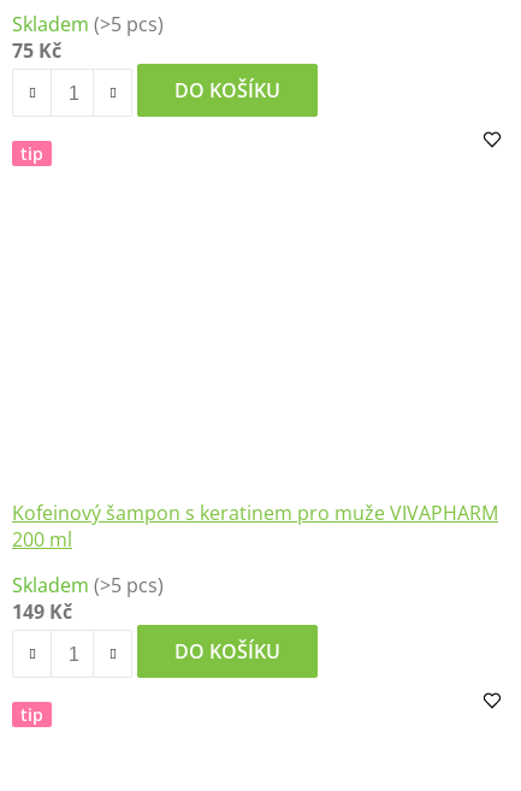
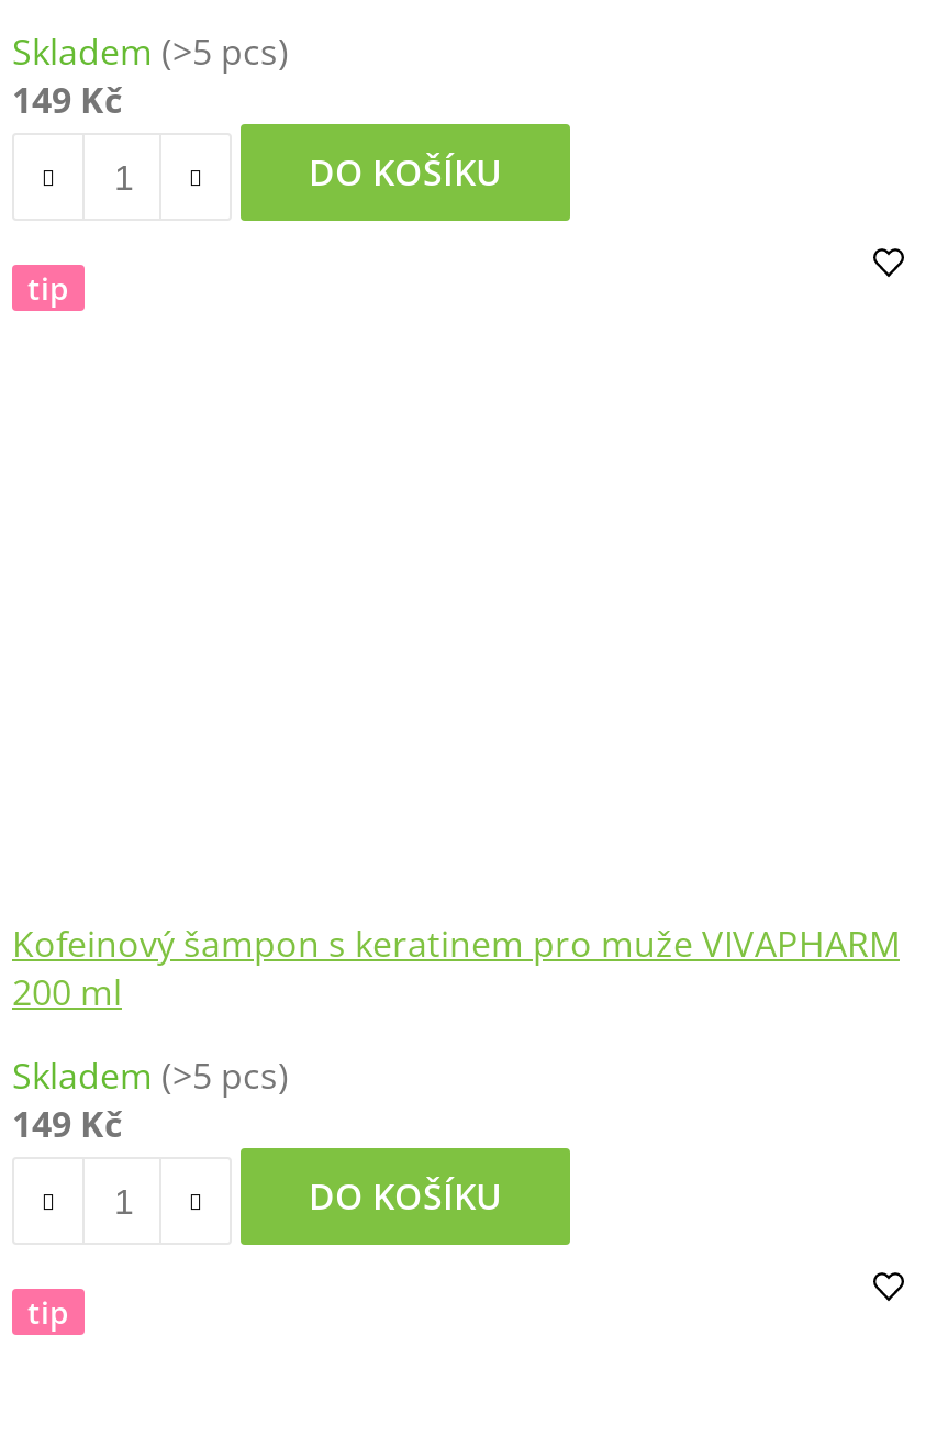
[12,37,61,64] 75 Kč -> [12,76,122,124] 149 Kč

